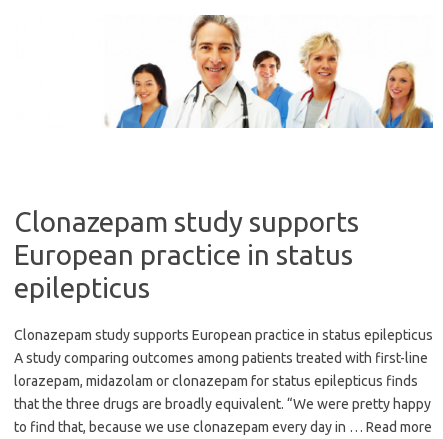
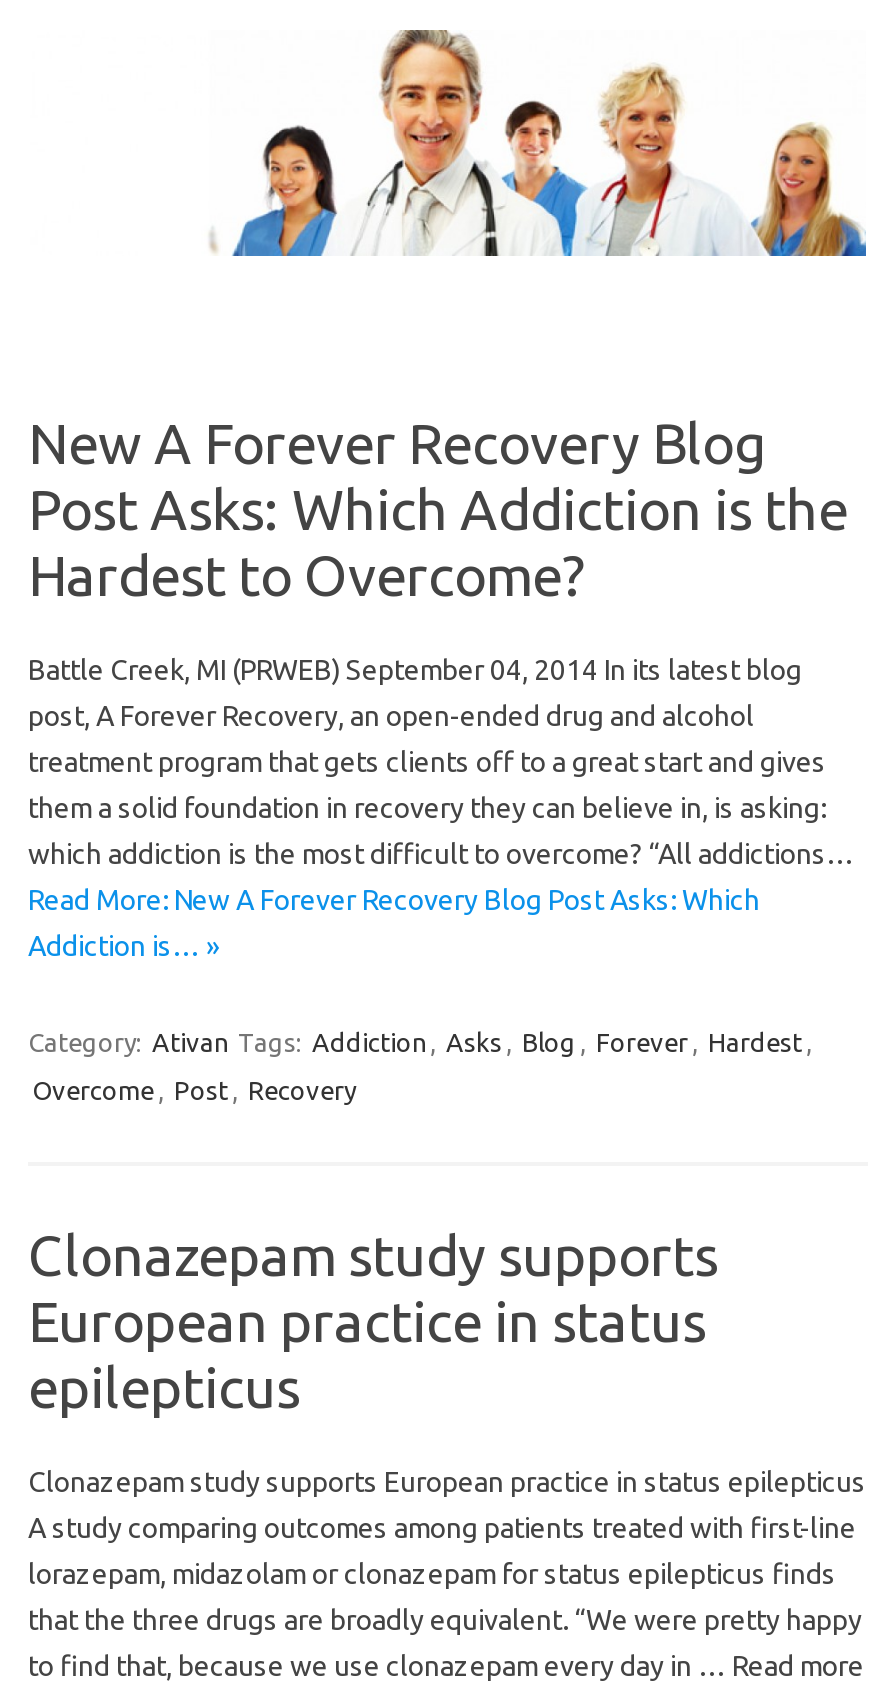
none -> [28,412,854,1104] New A Forever Recovery Blog | Post Asks: Which Addiction is the | Hardest to Overcome? | Battle Creek, MI (PRWEB) September 04, 2014 In its latest blog | post, A Forever Recovery, an open-ended drug and alcohol | treatment program that gets clients off to a great start and gives | them a solid foundation in recovery they can believe in, is asking: | which addiction is the most difficult to overcome? “All addictions… | Read More: New A Forever Recovery Blog Post Asks: Which | Addiction is… » | Category: Ativan Tags: Addiction , Asks , Blog , Forever , Hardest , | Overcome , Post , Recovery

